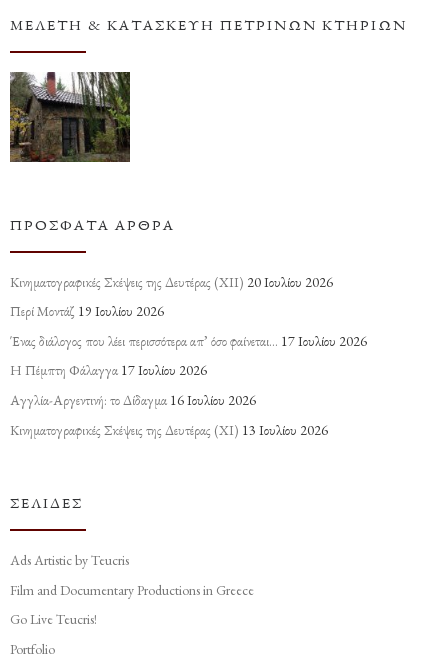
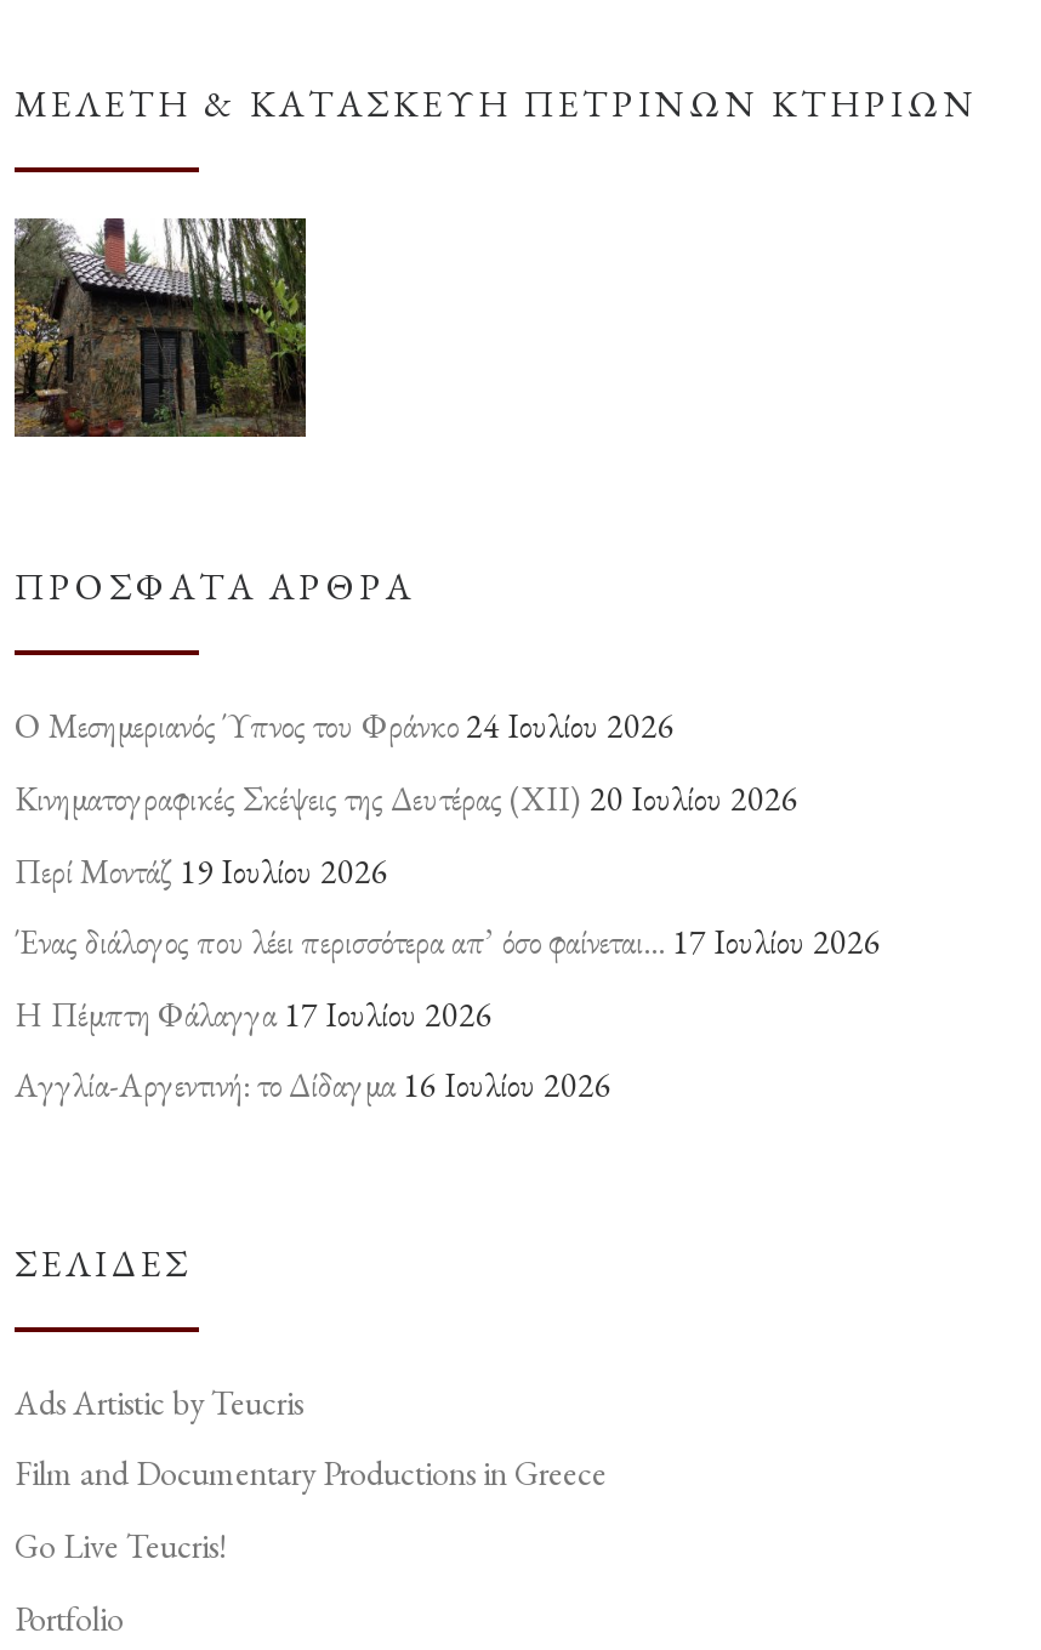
none -> [15,704,675,748] Ο Μεσημεριανός Ύπνος του Φράνκο 24 Ιουλίου 2026
moved [10,273,367,409] -> [15,776,881,1107]: Κινηματογραφικές Σκέψεις της Δευτέρας (ΧΙΙ) 20 Ιουλίου 2026 | Περί Μοντάζ 19 Ιουλίου 2026 | Ένας διάλογος που λέει περισσότερα απ’ όσο φαίνεται… 17 Ιουλίου 2026 | Η Πέμπτη Φάλαγγα 17 Ιουλίου 2026 | Αγγλία-Αργεντινή: το Δίδαγμα 16 Ιουλίου 2026
[10,421,328,439] Κινηματογραφικές Σκέψεις της Δευτέρας (ΧΙ) 13 Ιουλίου 2026 -> none

